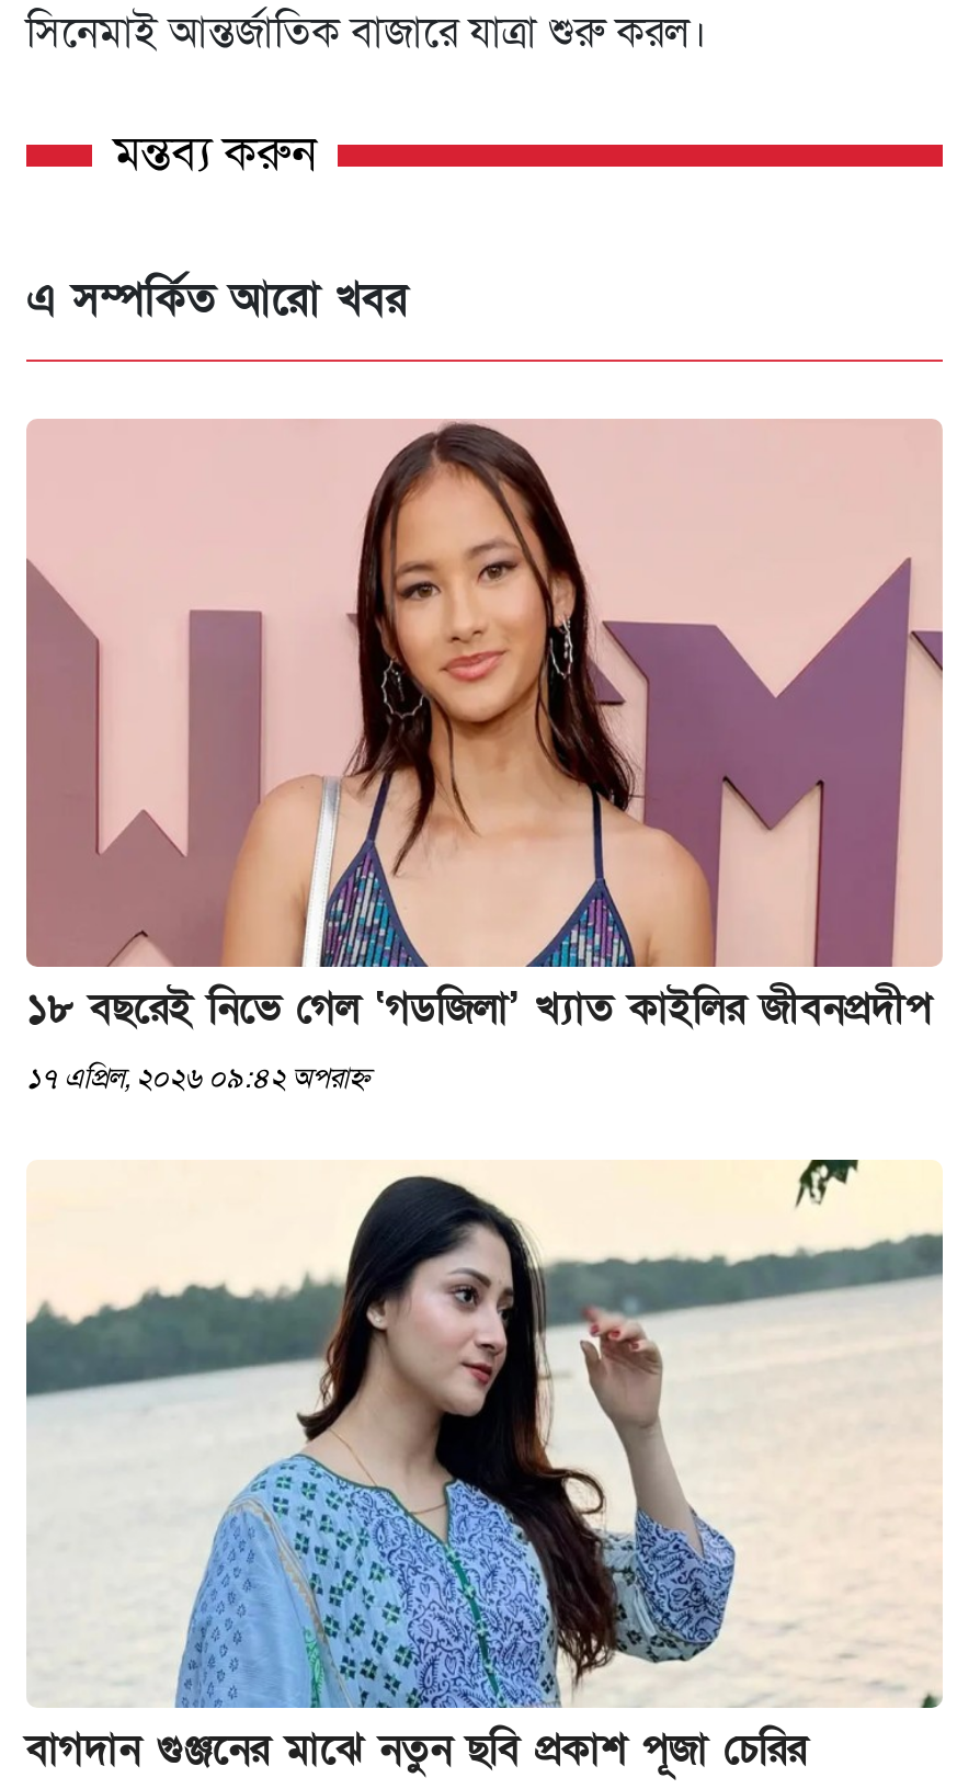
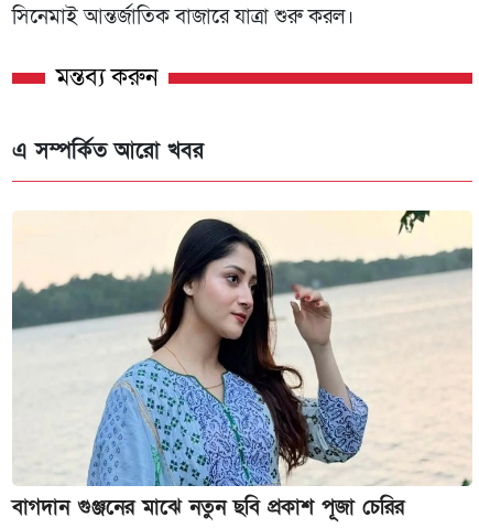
[26,419,943,1099] [image] | ১৮ বছরেই নিভে গেল ‘গডজিলা’ খ্যাত কাইলির জীবনপ্রদীপ | ১৭ এপ্রিল, ২০২৬ ০৯:৪২ অপরাহ্ন -> none

